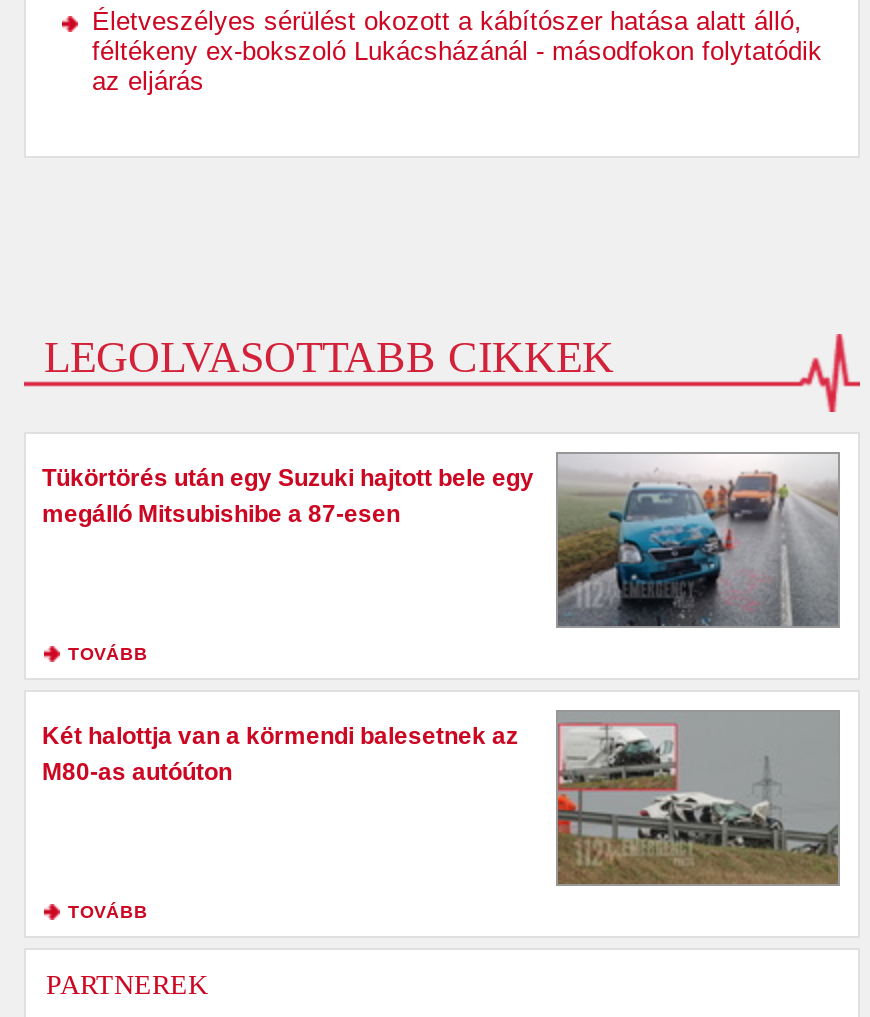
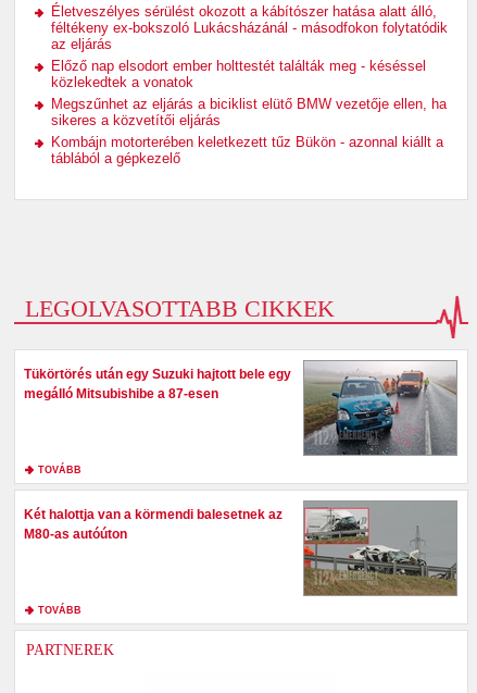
none -> [51,58,447,166] Előző nap elsodort ember holttestét találták meg - késéssel | közlekedtek a vonatok | Megszűnhet az eljárás a biciklist elütő BMW vezetője ellen, ha | sikeres a közvetítői eljárás | Kombájn motorterében keletkezett tűz Bükön - azonnal kiállt a | táblából a gépkezelő

